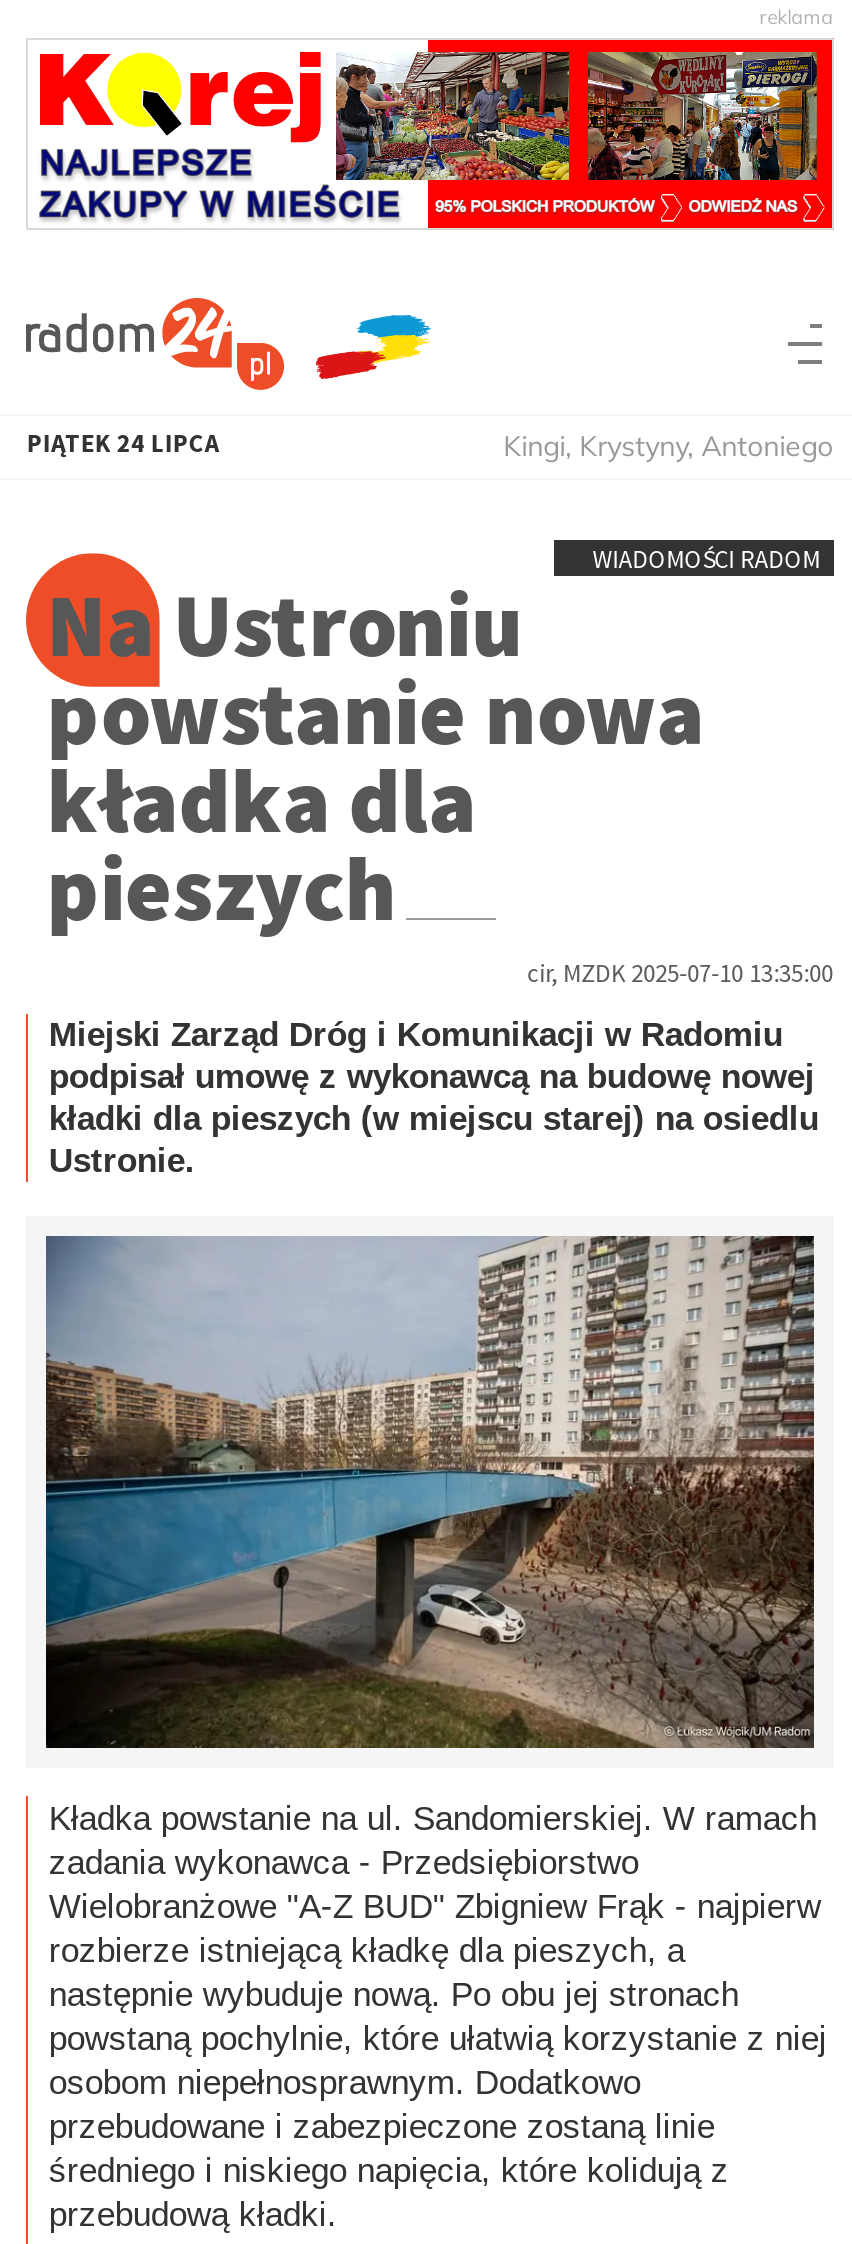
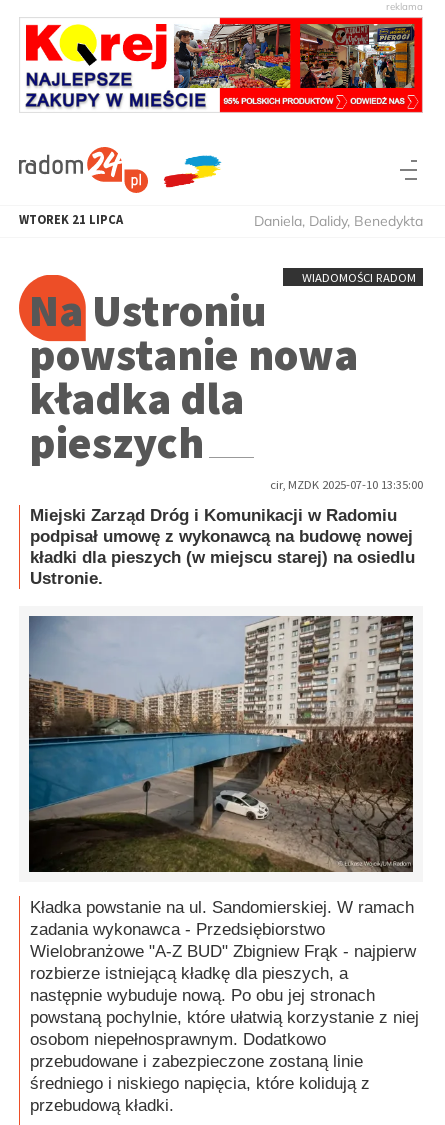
[27,429,833,465] PIĄTEK 24 LIPCA | Kingi, Krystyny, Antoniego -> [19,212,423,230] WTOREK 21 LIPCA | Daniela, Dalidy, Benedykta

